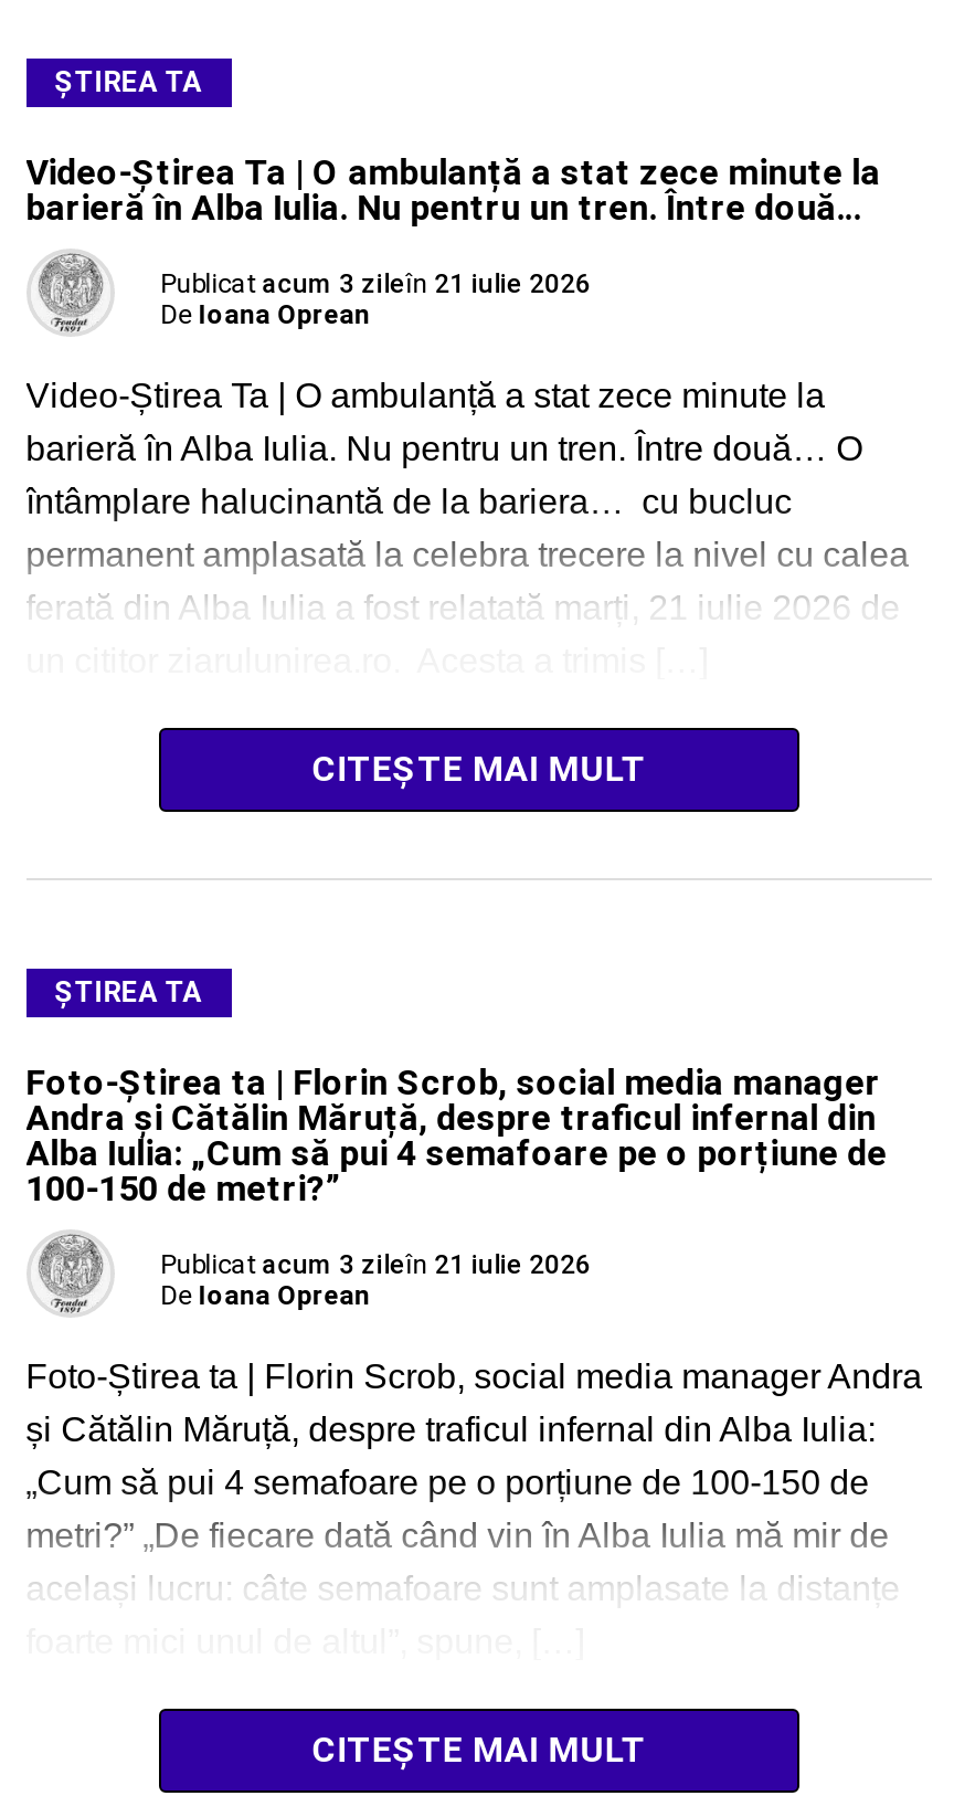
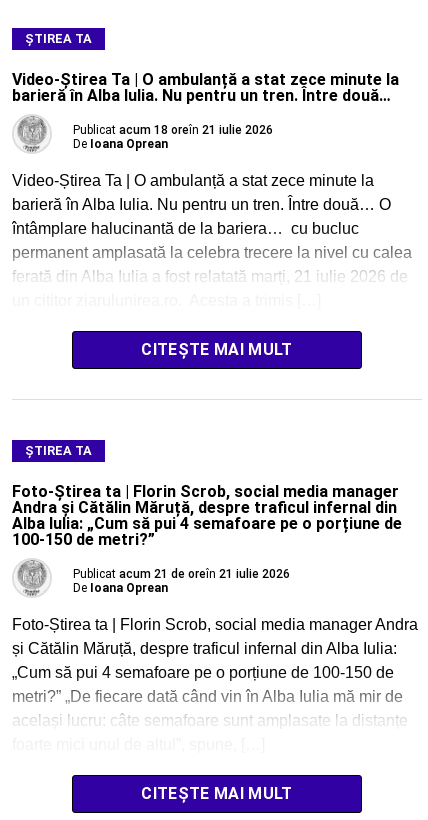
[161,267,591,298] Publicat acum 3 zileîn 21 iulie 2026 -> [73,122,273,136] Publicat acum 18 oreîn 21 iulie 2026
[161,1248,591,1279] Publicat acum 3 zileîn 21 iulie 2026 -> [73,566,290,580] Publicat acum 21 de oreîn 21 iulie 2026

